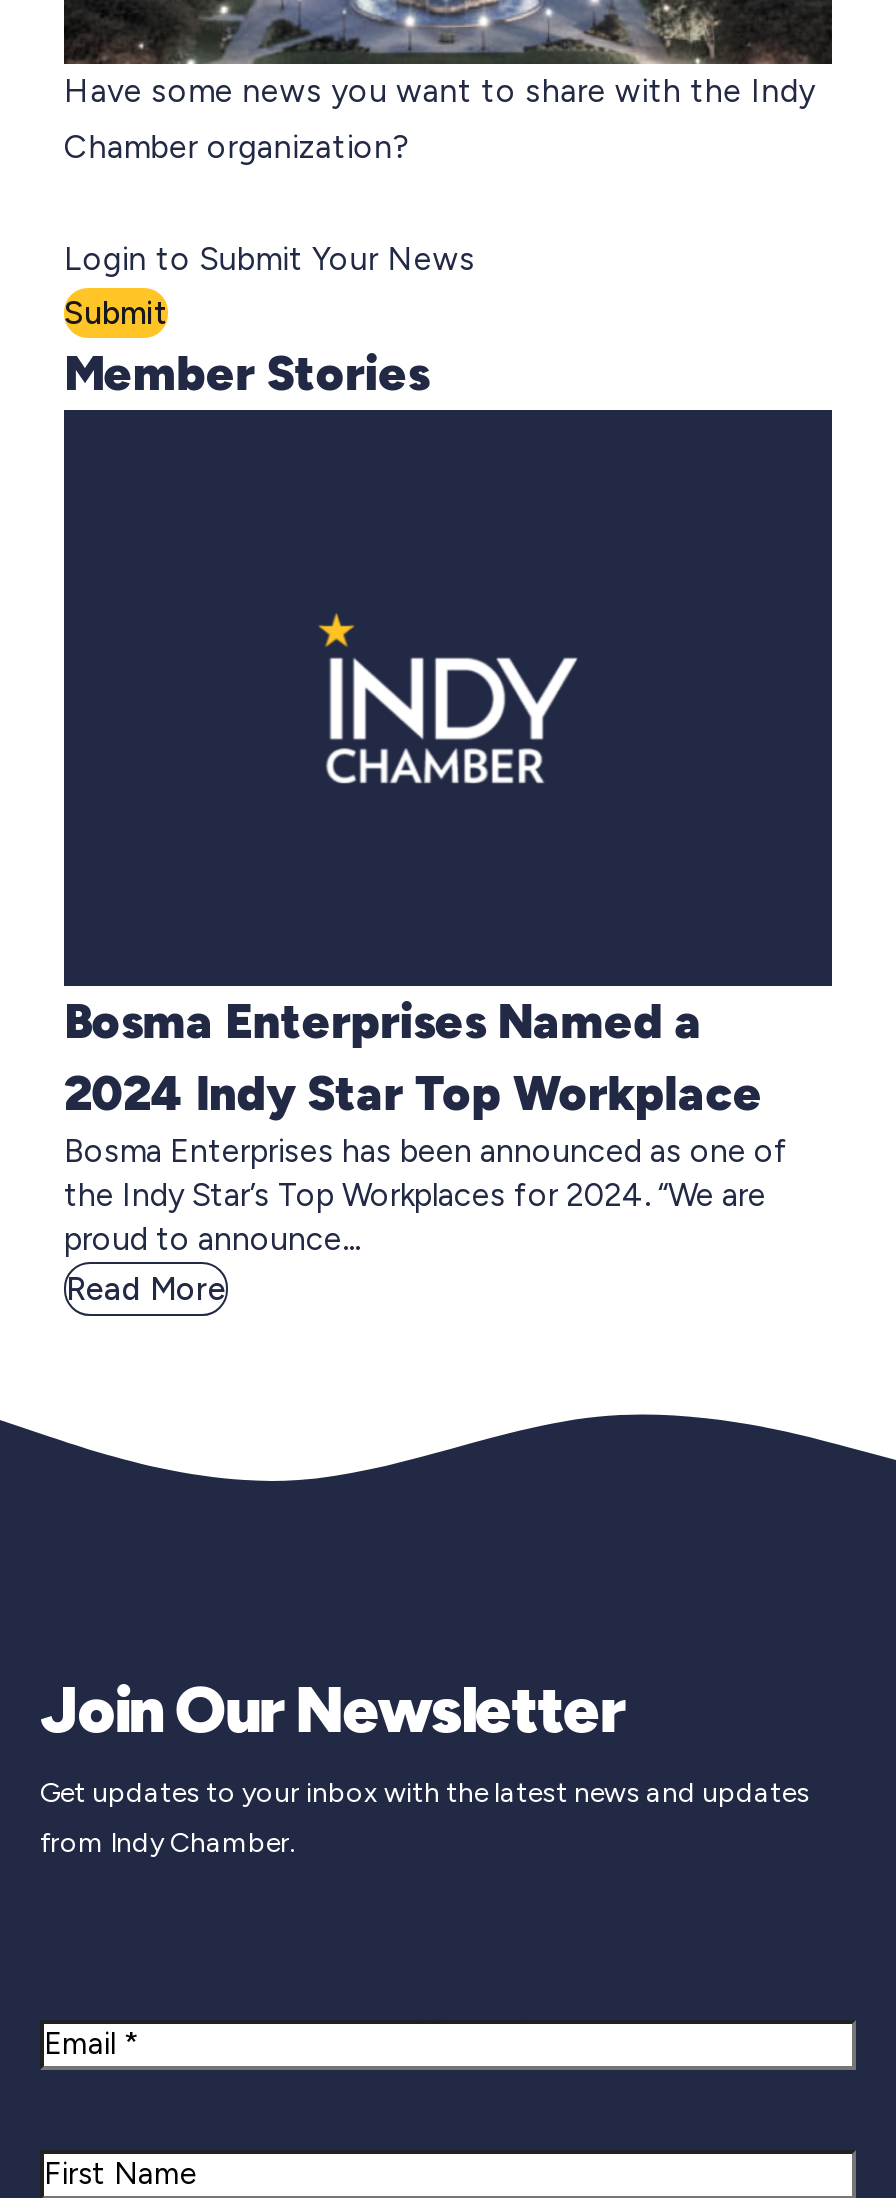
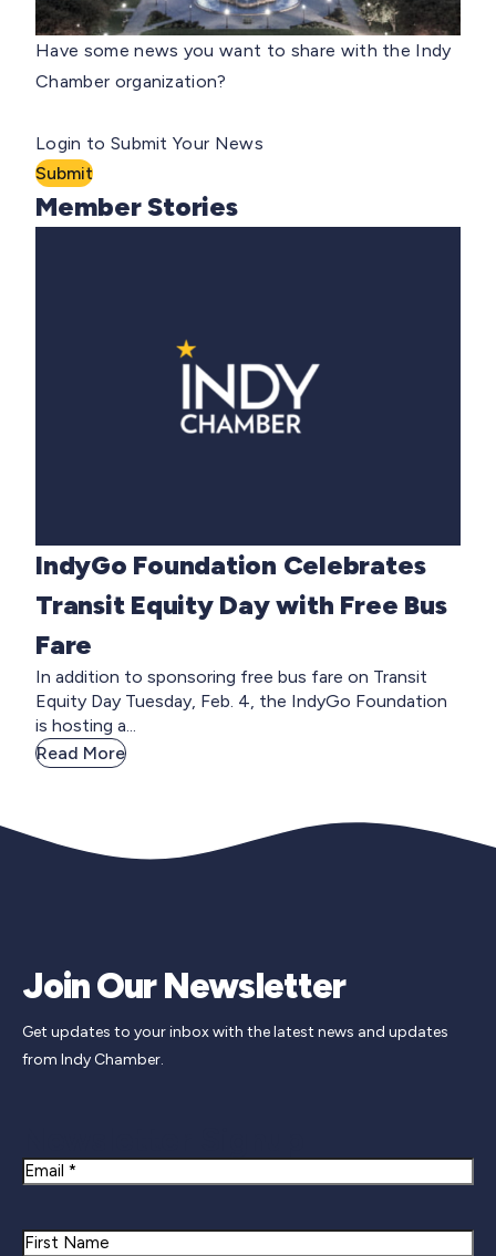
[64,992,788,1258] Bosma Enterprises Named a | 2024 Indy Star Top Workplace | Bosma Enterprises has been announced as one of | the Indy Star’s Top Workplaces for 2024. “We are | proud to announce... -> [35,549,447,736] IndyGo Foundation Celebrates | Transit Equity Day with Free Bus | Fare | In addition to sponsoring free bus fare on Transit | Equity Day Tuesday, Feb. 4, the IndyGo Foundation | is hosting a...

